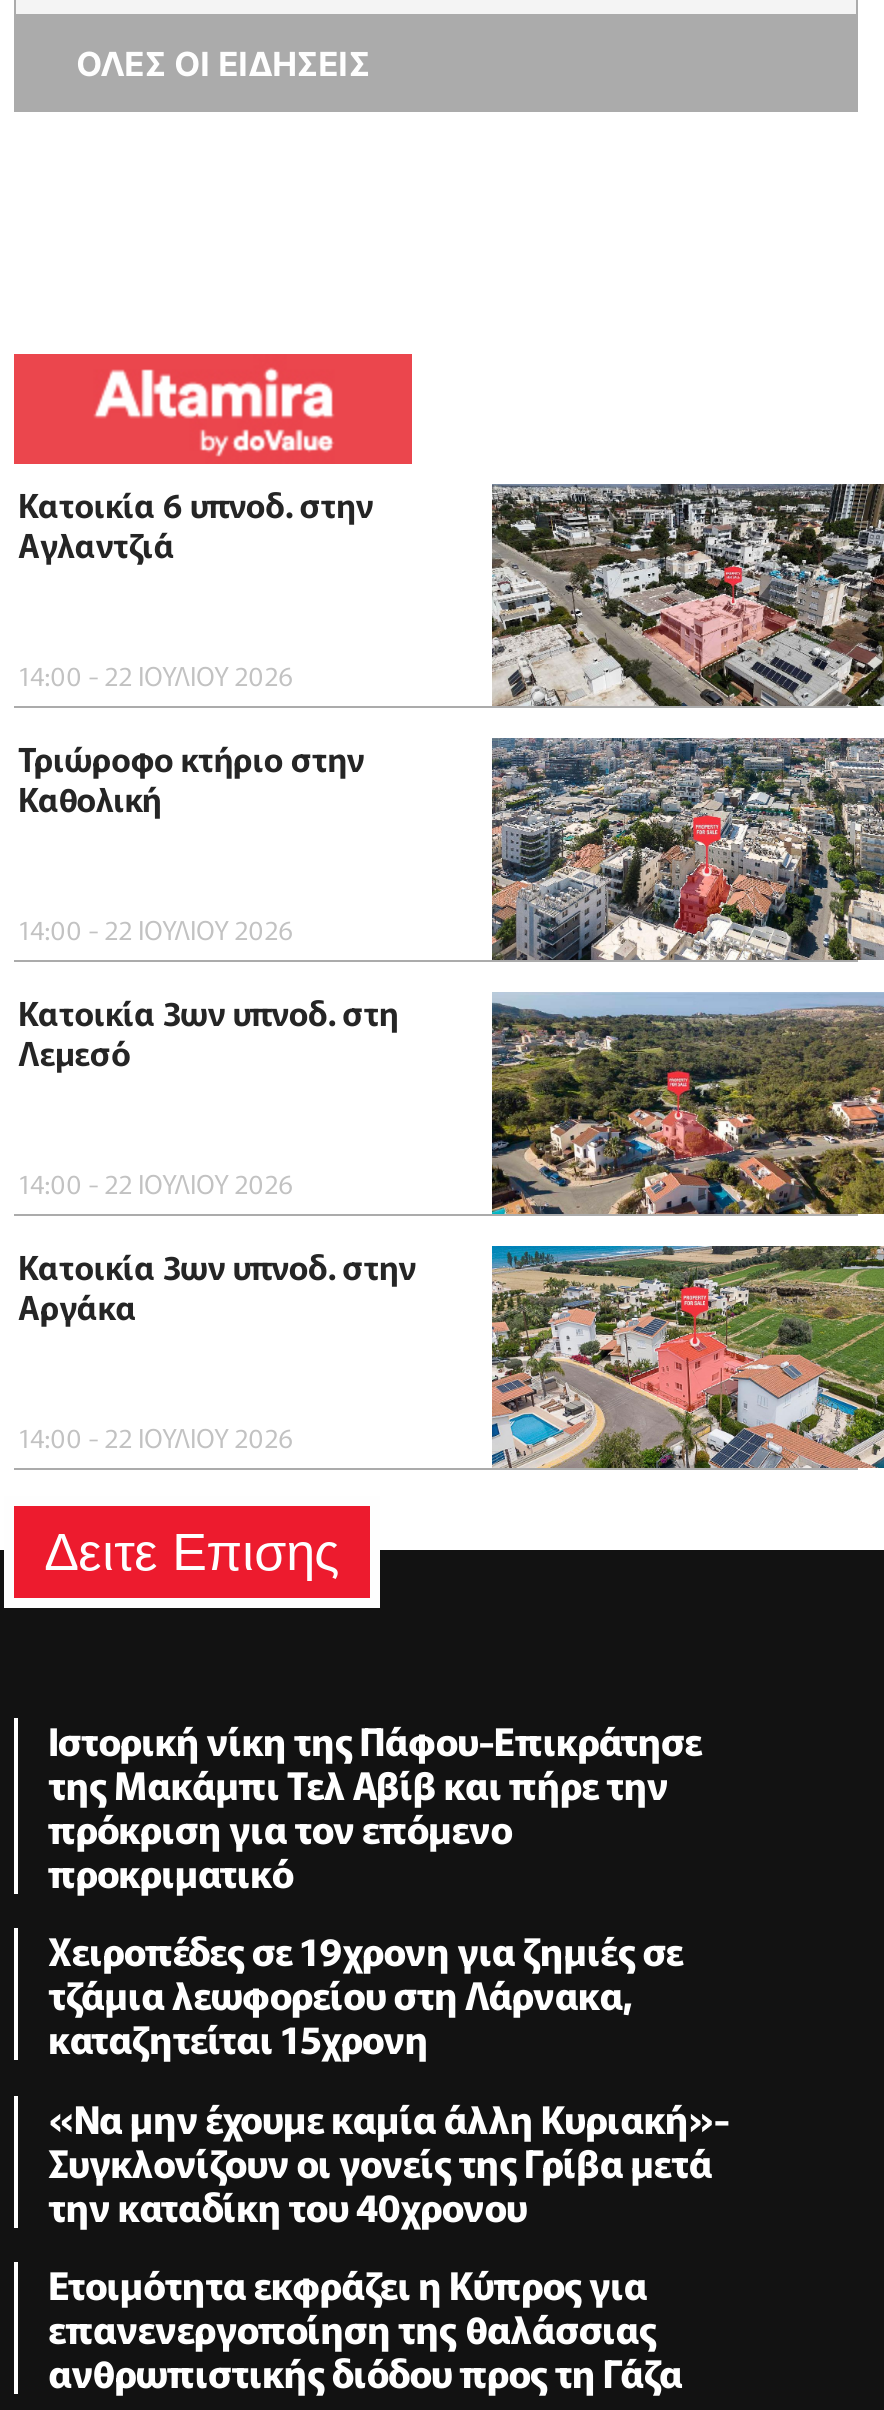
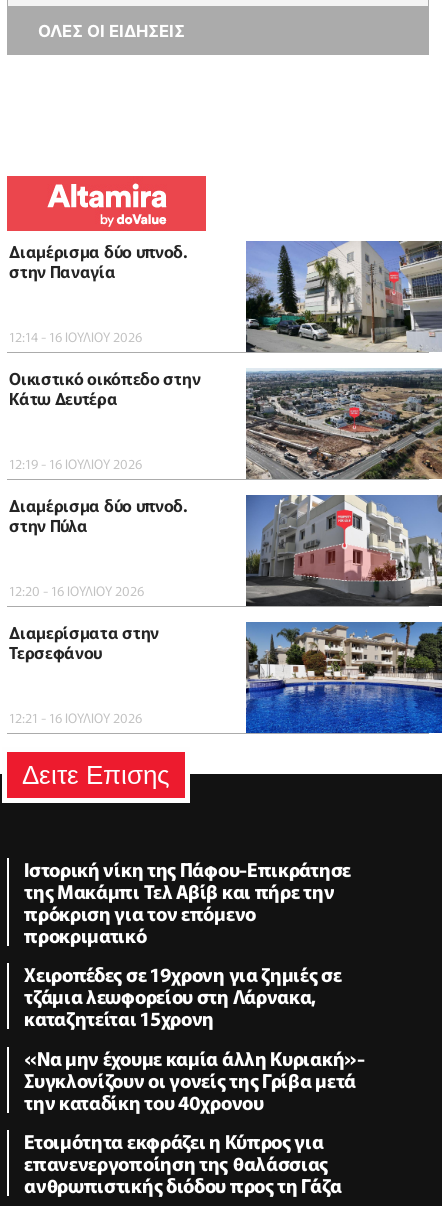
[18,480,373,568] Κατοικία 6 υπνοδ. στην | Αγλαντζιά -> [9,239,187,283] Διαμέρισμα δύο υπνοδ. | στην Παναγία
[490,482,878,708] [image] -> [245,240,439,353] [image]
[18,656,292,694] 14:00 - 22 ΙΟΥΛΙΟΥ 2026 -> [9,327,142,346] 12:14 - 16 ΙΟΥΛΙΟΥ 2026
[18,734,364,822] Τριώροφο κτήριο στην | Καθολική -> [9,366,200,410] Οικιστικό οικόπεδο στην | Κάτω Δευτέρα
[490,736,878,962] [image] -> [246,368,439,480] [image]
[18,910,292,948] 14:00 - 22 ΙΟΥΛΙΟΥ 2026 -> [9,454,142,473] 12:19 - 16 ΙΟΥΛΙΟΥ 2026
[18,988,398,1076] Κατοικία 3ων υπνοδ. στη | Λεμεσό -> [9,493,187,537] Διαμέρισμα δύο υπνοδ. | στην Πύλα
[490,992,878,1216] [image] -> [245,495,439,607] [image]
[18,1164,292,1202] 14:00 - 22 ΙΟΥΛΙΟΥ 2026 -> [9,581,144,600] 12:20 - 16 ΙΟΥΛΙΟΥ 2026
[18,1242,416,1330] Κατοικία 3ων υπνοδ. στην | Αργάκα -> [9,620,159,664] Διαμερίσματα στην | Τερσεφάνου
[490,1244,878,1470] [image] -> [245,621,439,734] [image]
[18,1418,292,1456] 14:00 - 22 ΙΟΥΛΙΟΥ 2026 -> [9,708,142,727] 12:21 - 16 ΙΟΥΛΙΟΥ 2026

